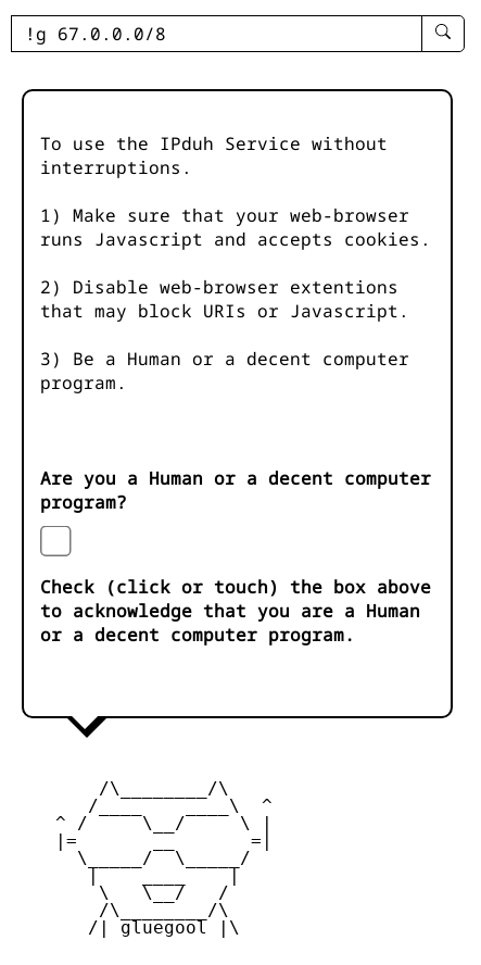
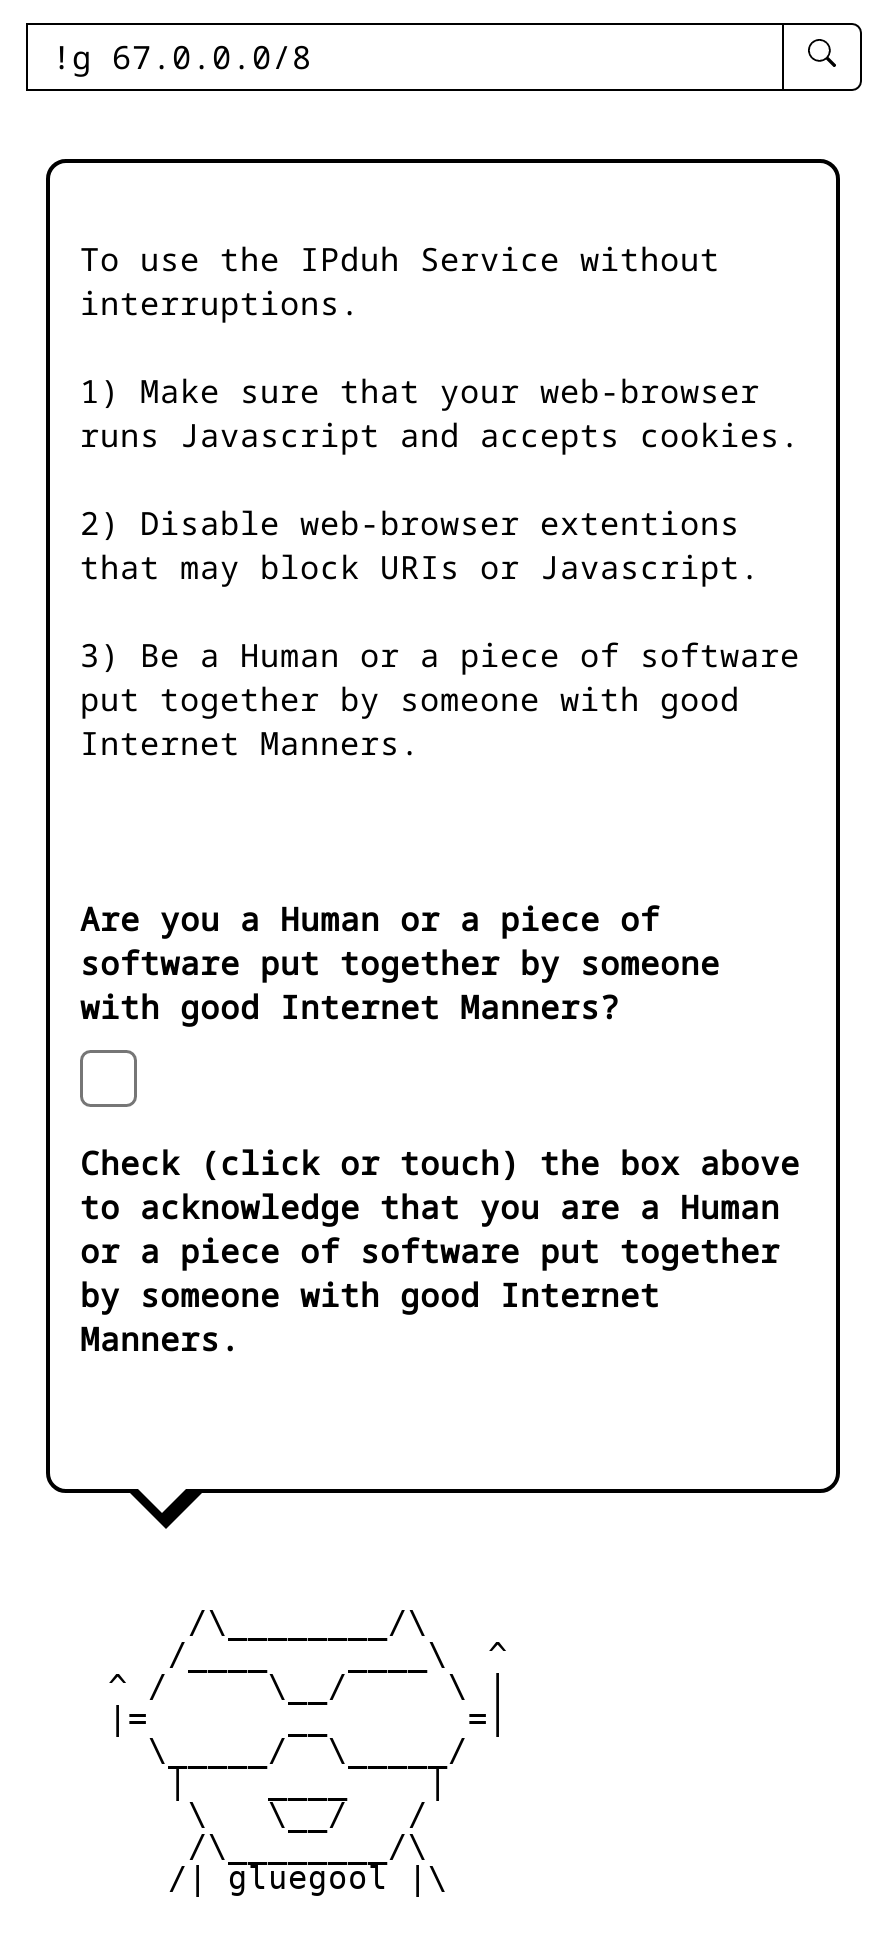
[40,347,409,395] 3) Be a Human or a decent computer | program. -> [80,633,800,765] 3) Be a Human or a piece of software | put together by someone with good | Internet Manners.
[40,466,431,514] Are you a Human or a decent computer | program? -> [80,897,720,1029] Are you a Human or a piece of | software put together by someone | with good Internet Manners?
[40,623,355,647] or a decent computer program. -> [80,1229,780,1361] or a piece of software put together | by someone with good Internet | Manners.

